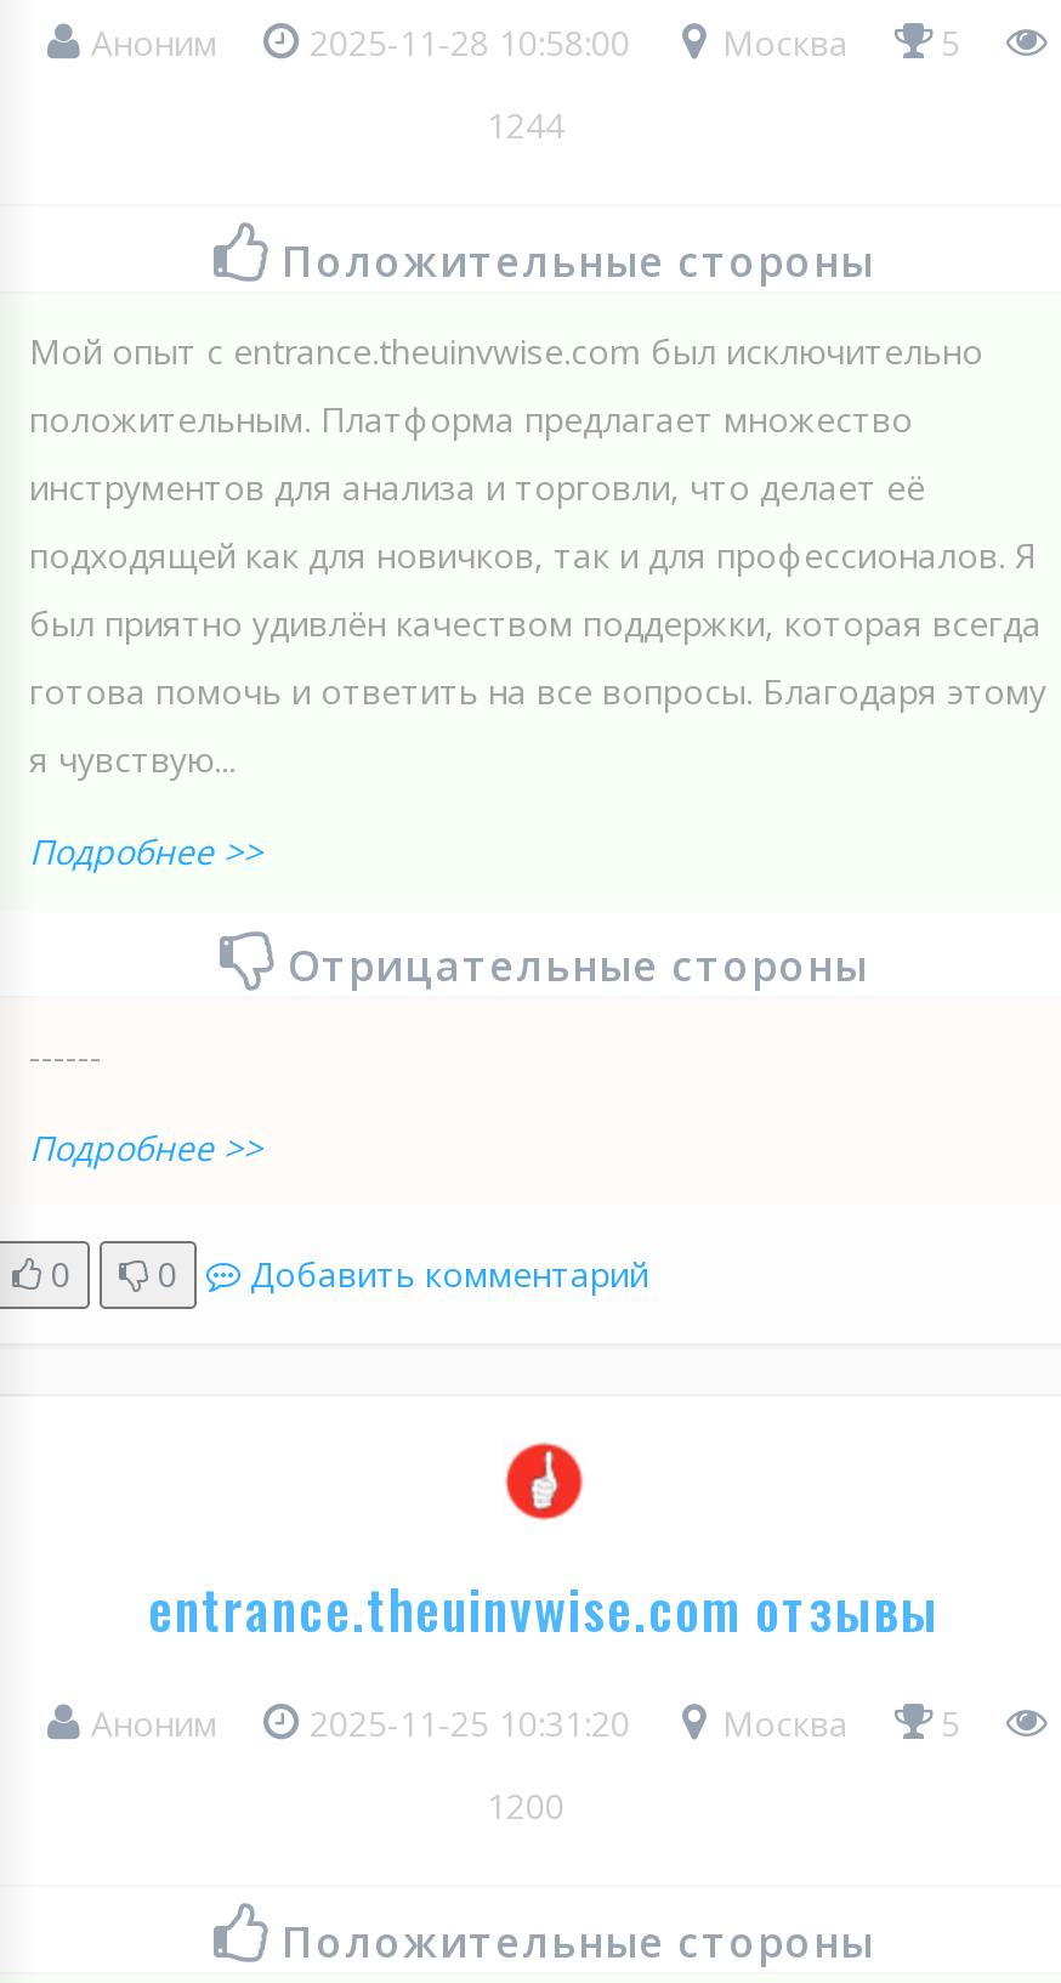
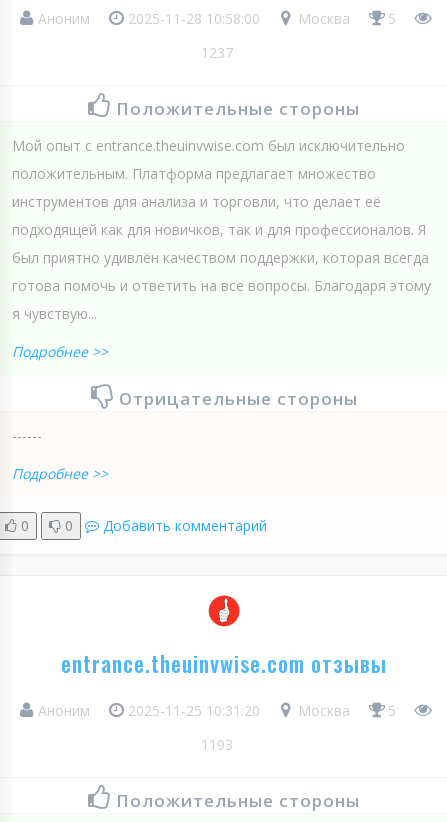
[487,102,564,148] 1244 -> [200,43,232,62] 1237
[487,1783,564,1829] 1200 -> [200,735,232,754] 1193

